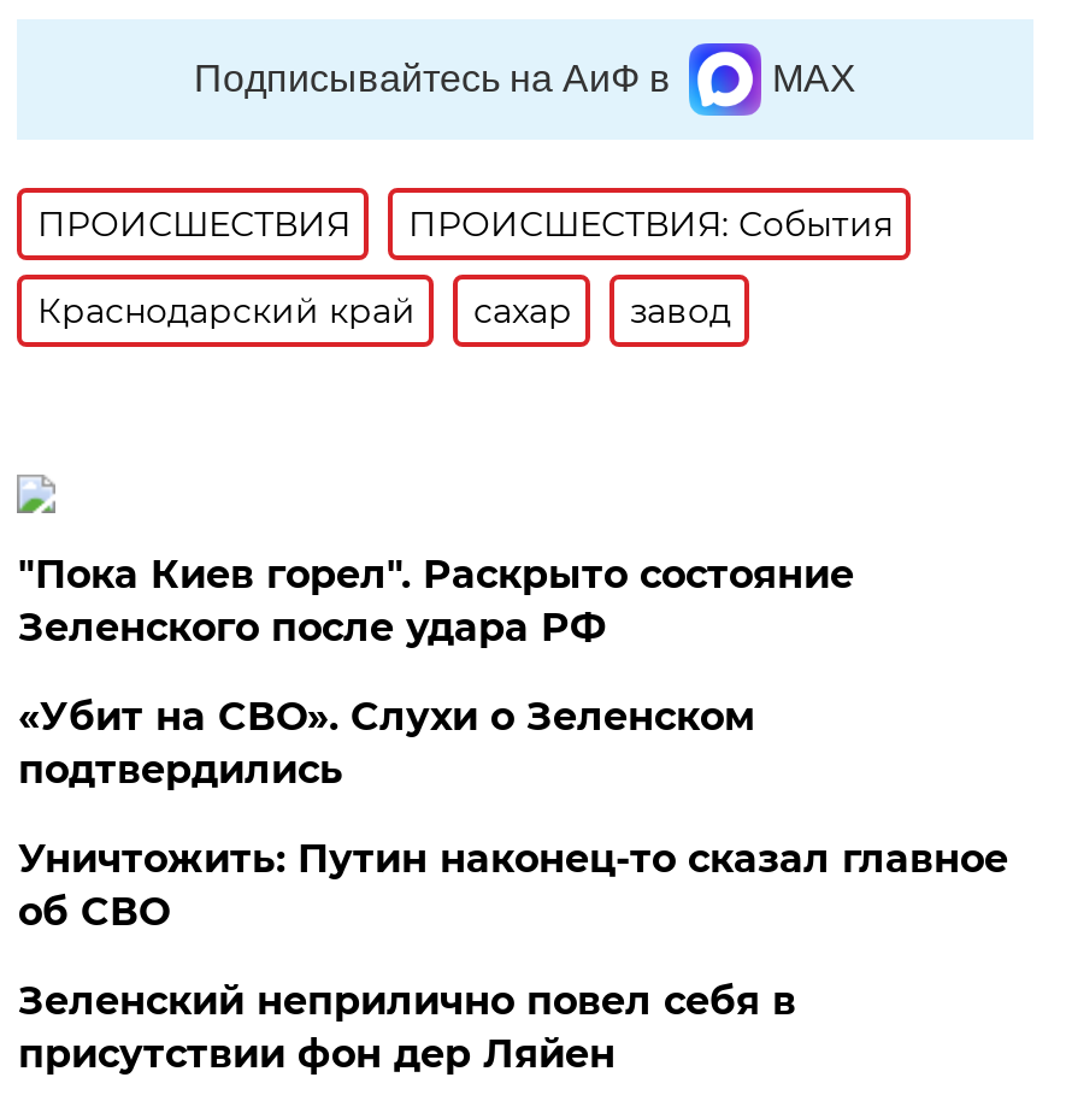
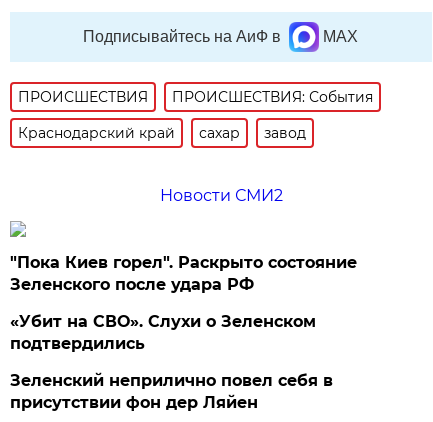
none -> [160,186,283,205] Новости СМИ2
moved [18,552,854,793] -> [10,253,357,353]: "Пока Киев горел". Раскрыто состояние | Зеленского после удара РФ | «Убит на СВО». Слухи о Зеленском | подтвердились
[18,836,1008,935] Уничтожить: Путин наконец-то сказал главное | об СВО -> none

